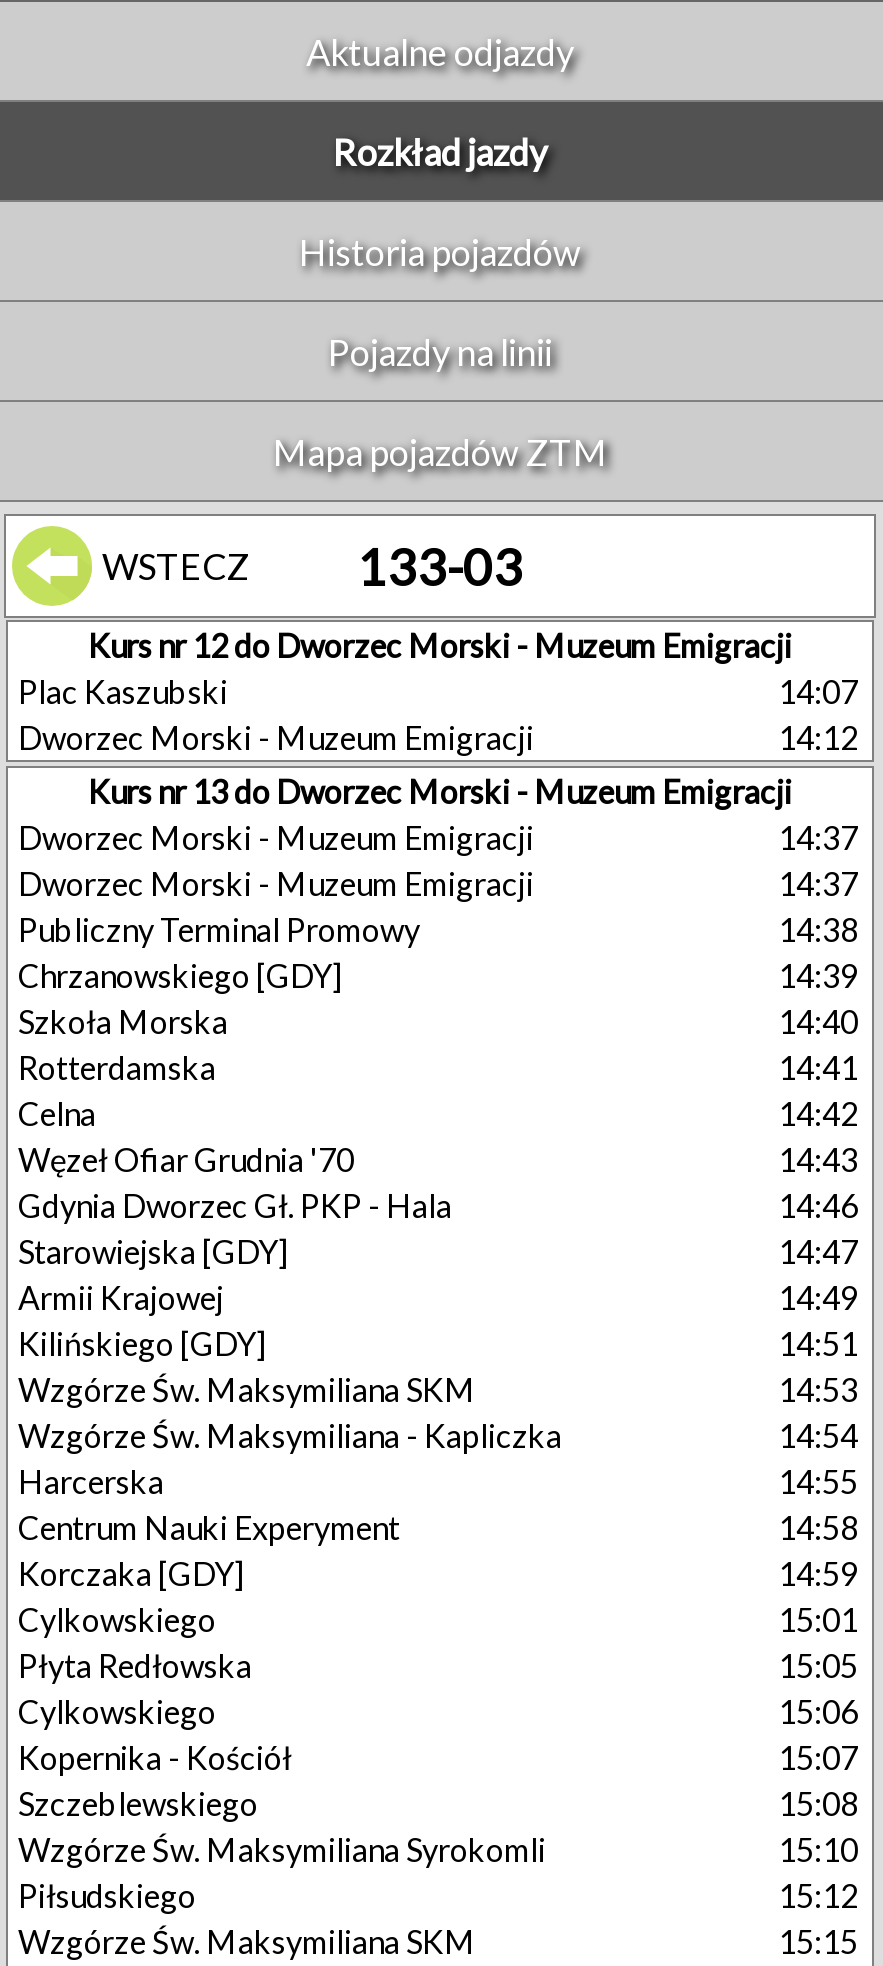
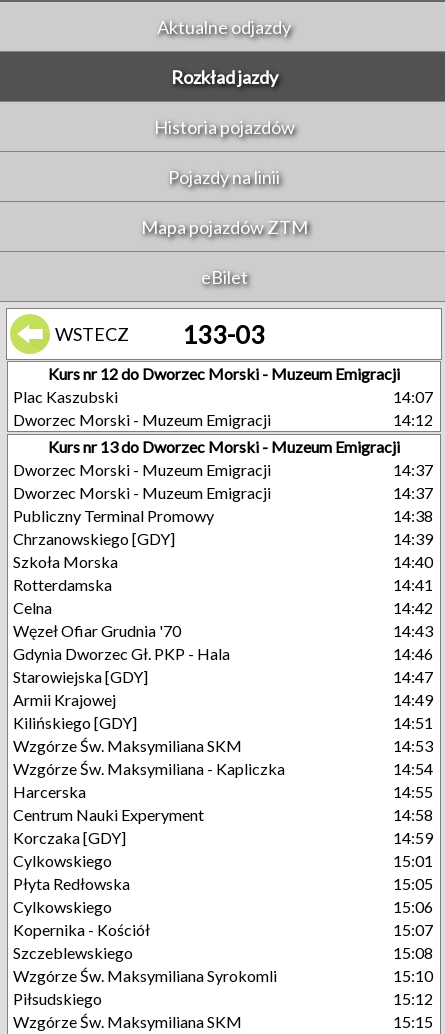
none -> [200,265,247,287] eBilet

